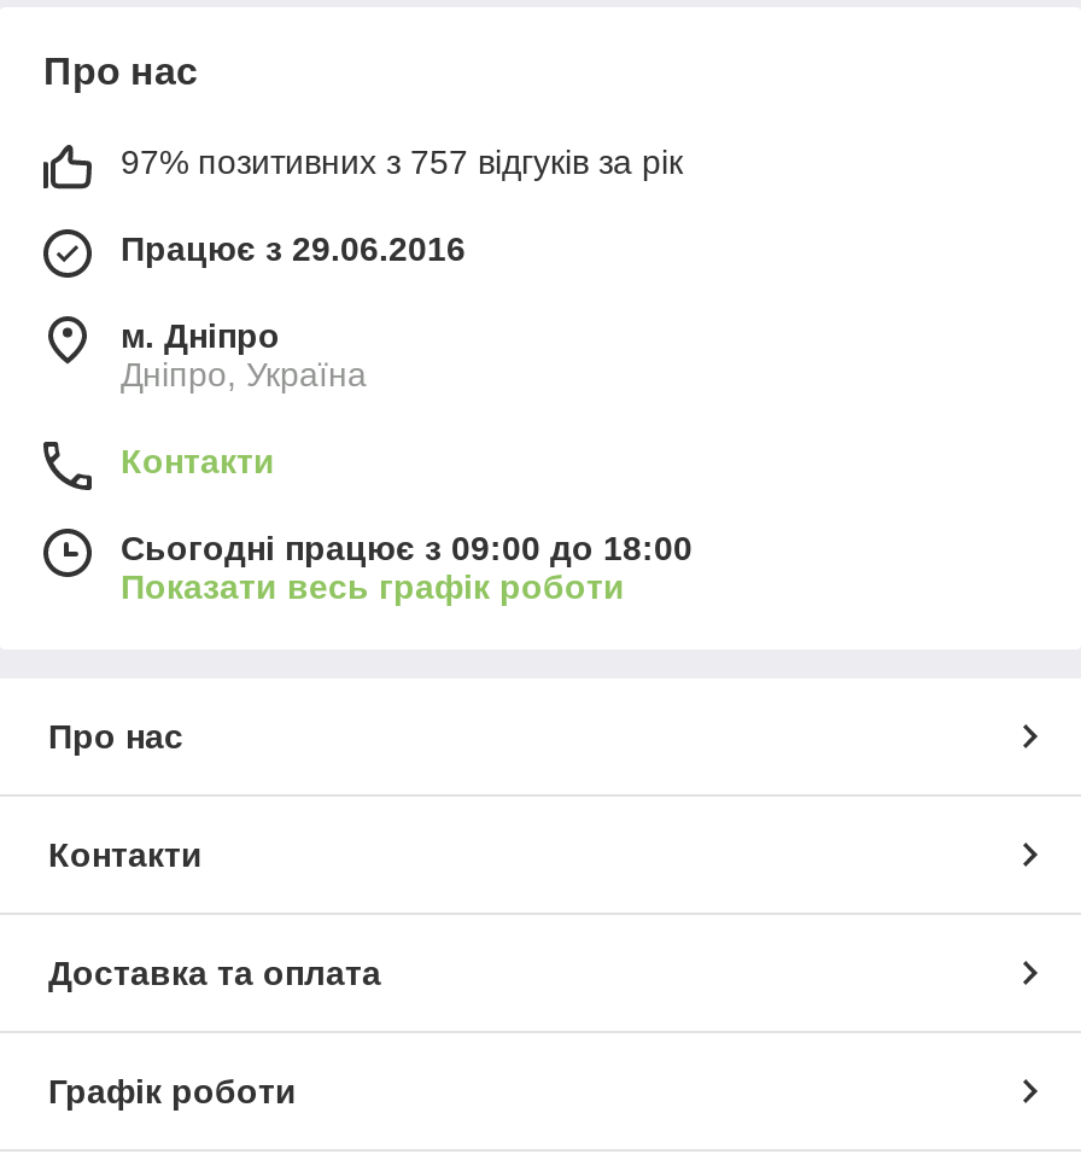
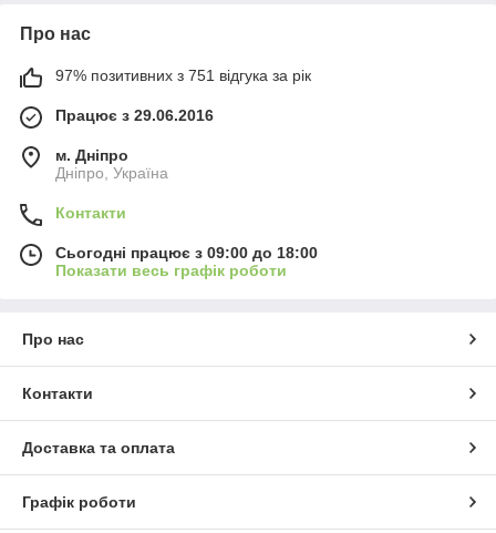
[121,142,683,181] 97% позитивних з 757 відгуків за рік -> [55,66,311,84] 97% позитивних з 751 відгука за рік

